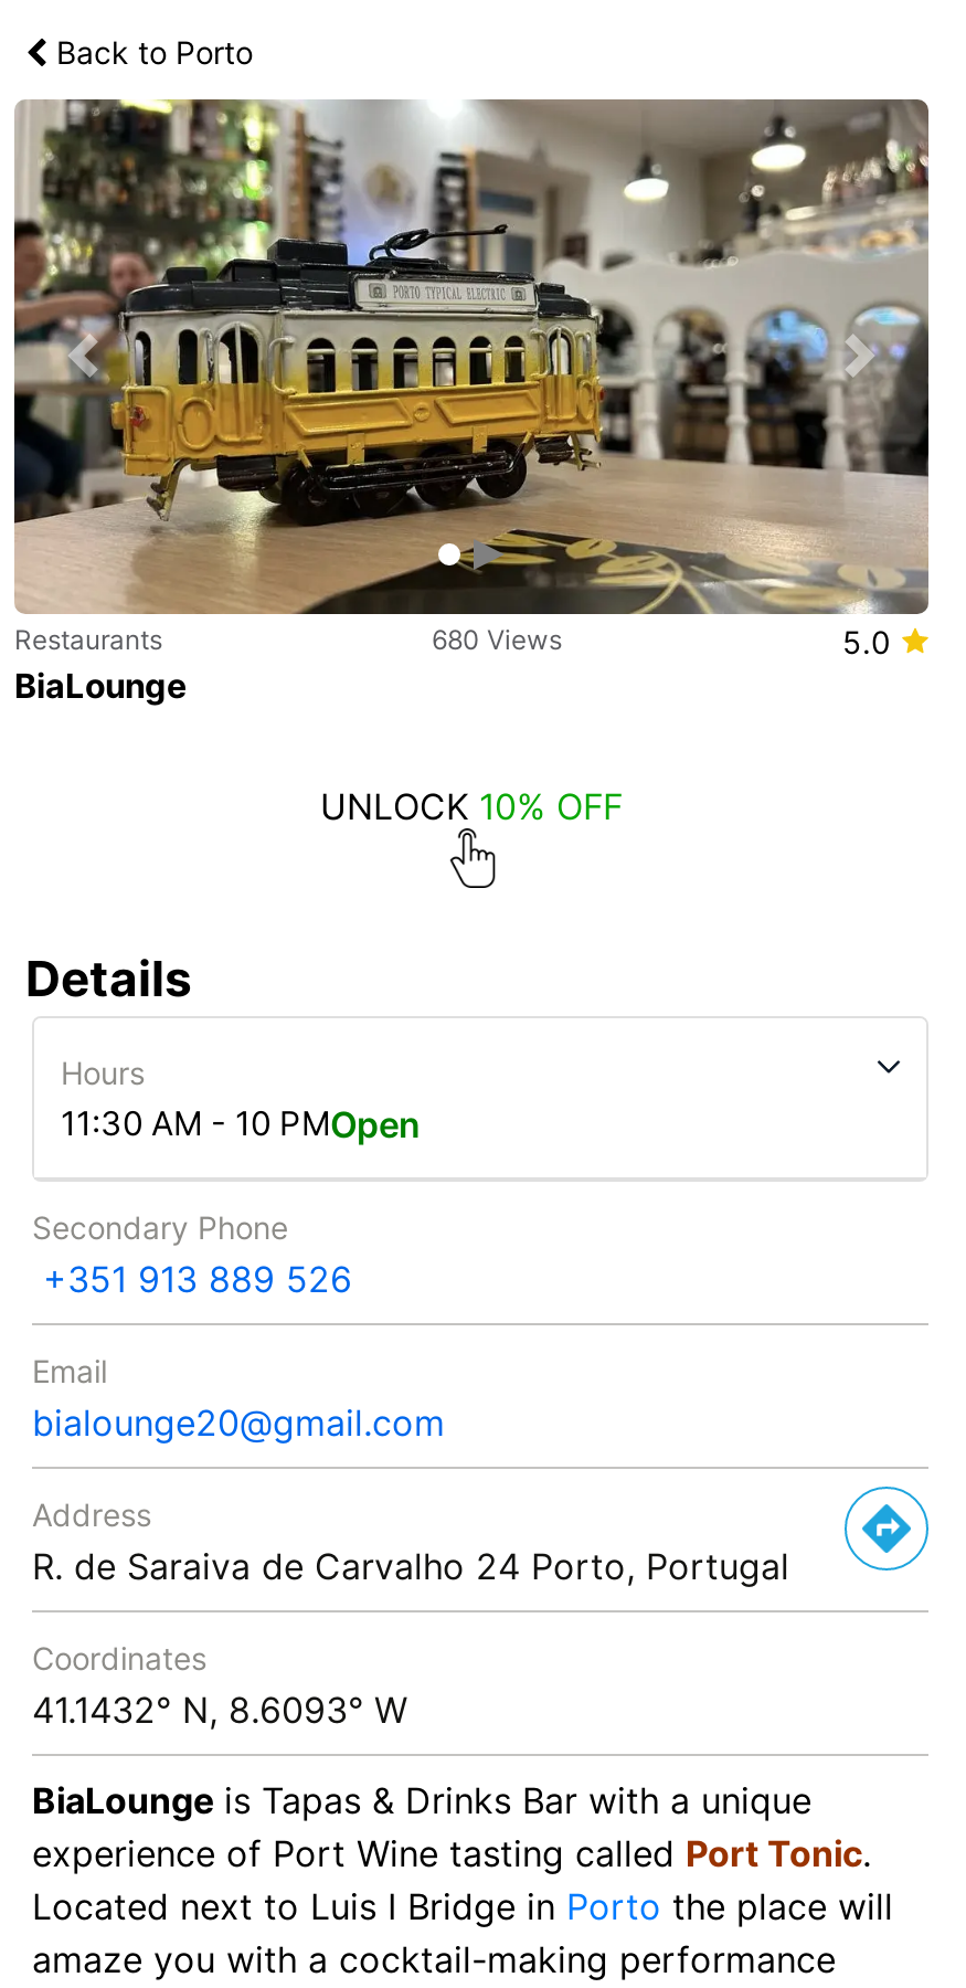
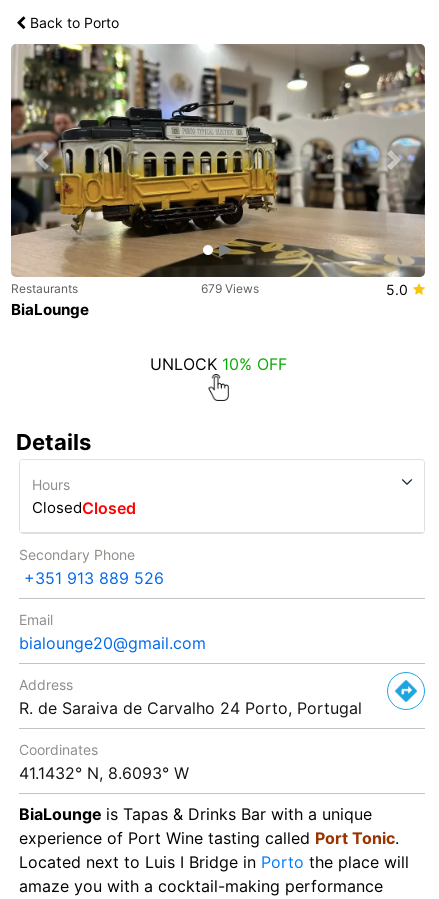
[432,623,562,656] 680 Views -> [200,281,258,296] 679 Views
[61,1102,421,1146] 11:30 AM - 10 PMOpen -> [32,498,136,518] ClosedClosed

